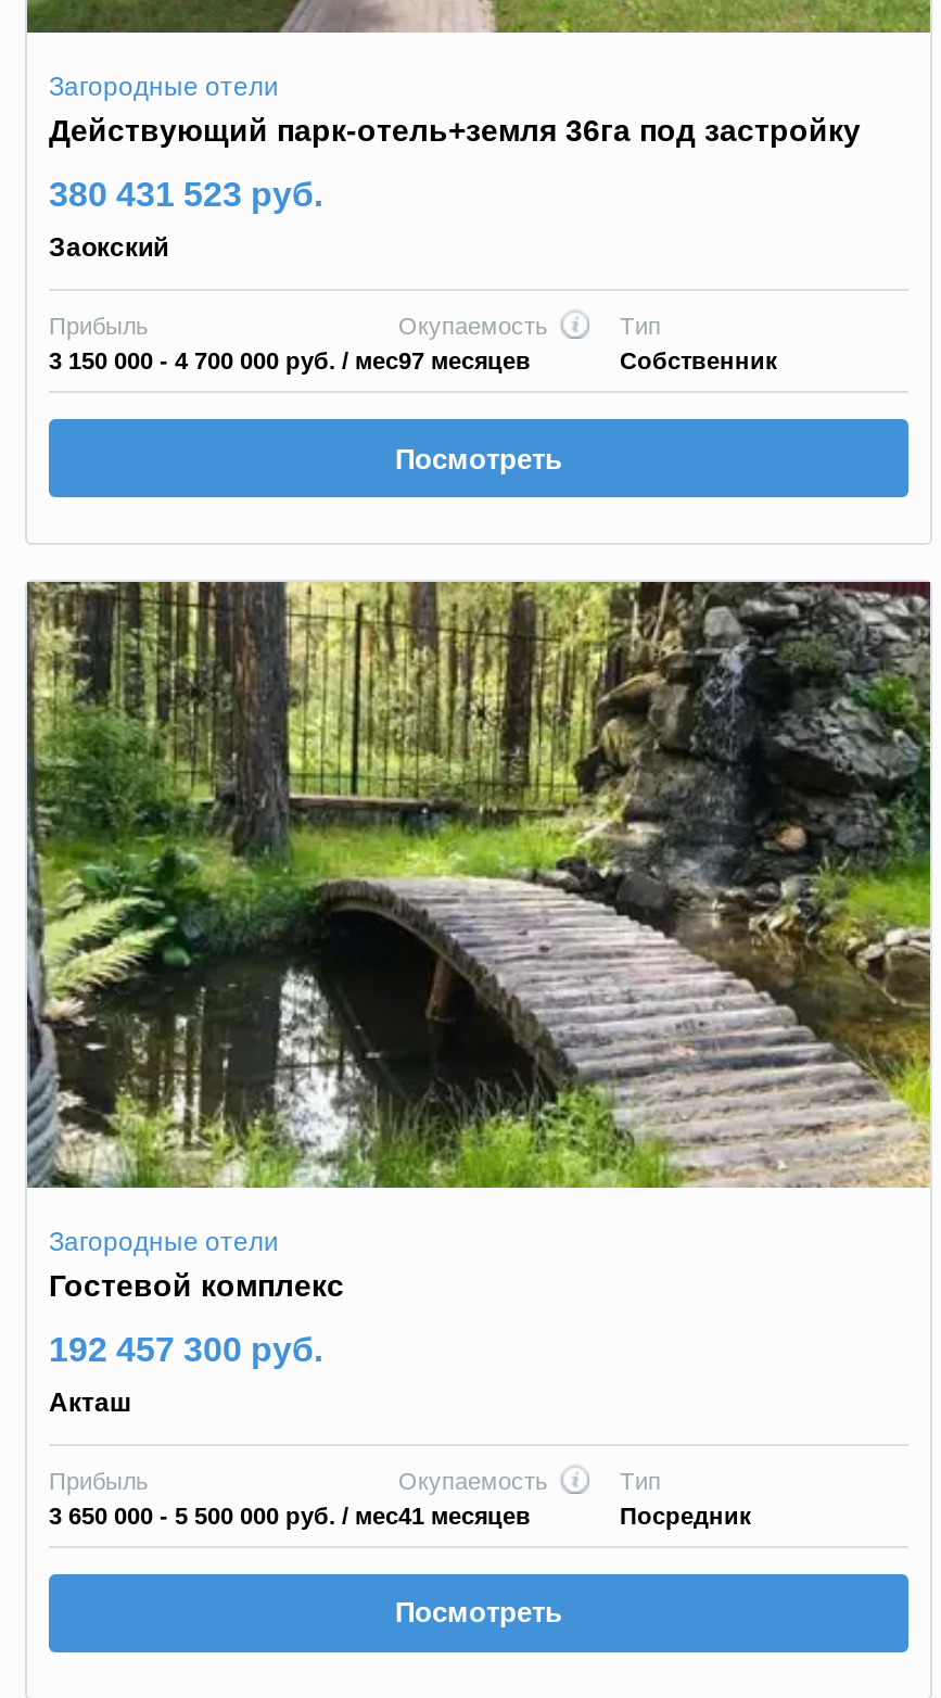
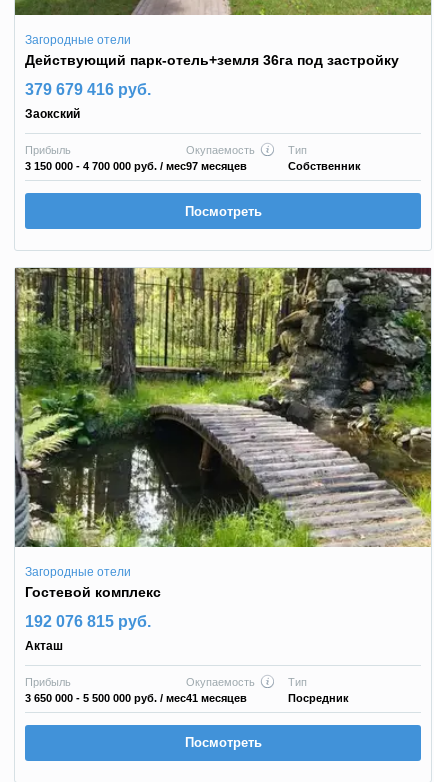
[49,176,322,213] 380 431 523 руб. -> [25,81,151,98] 379 679 416 руб.
[49,1330,322,1367] 192 457 300 руб. -> [25,612,151,629] 192 076 815 руб.

